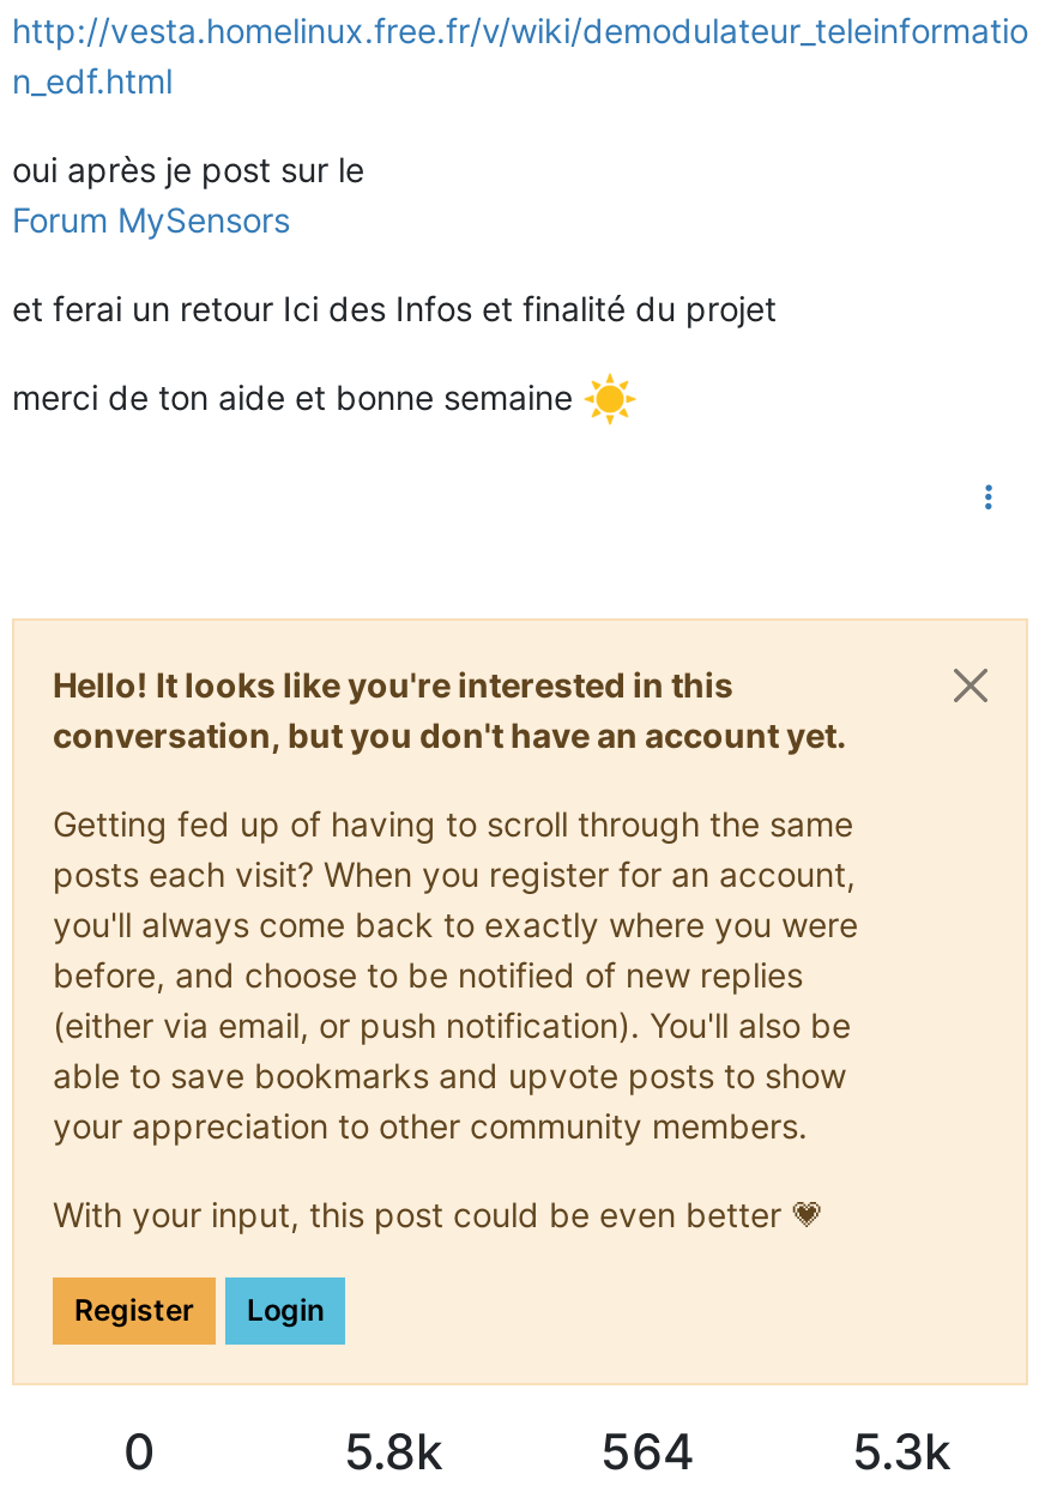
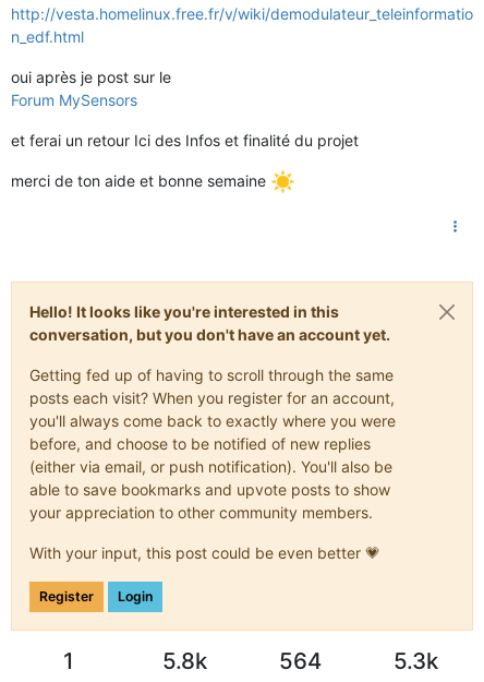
[123,1422,155,1482] 0 -> [63,647,74,675] 1

